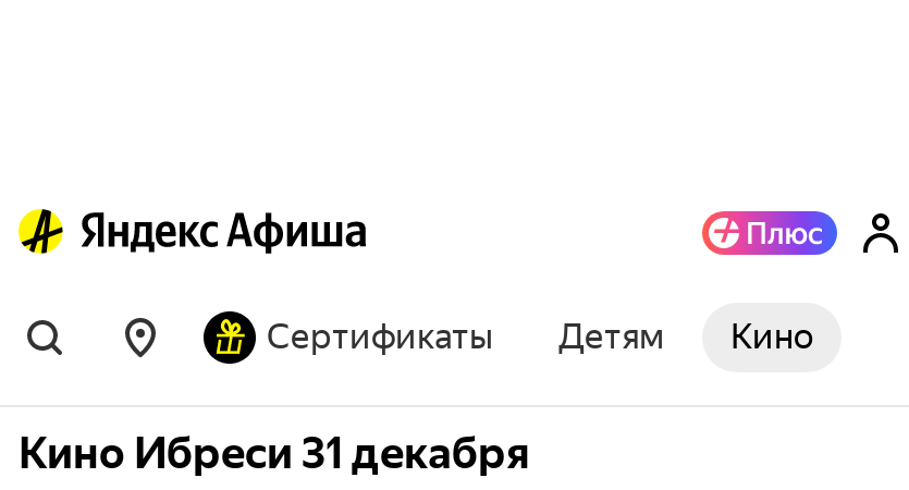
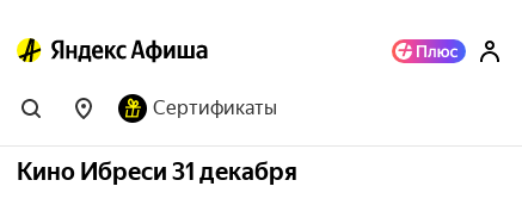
[558,316,813,357] Детям | Кино -> none

